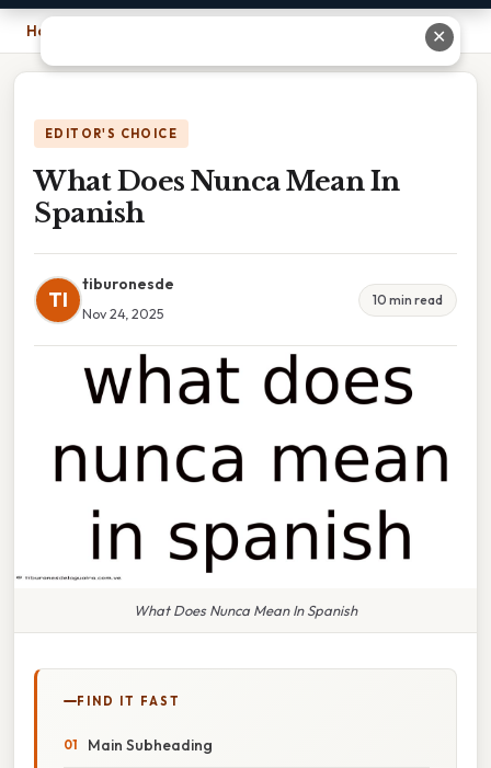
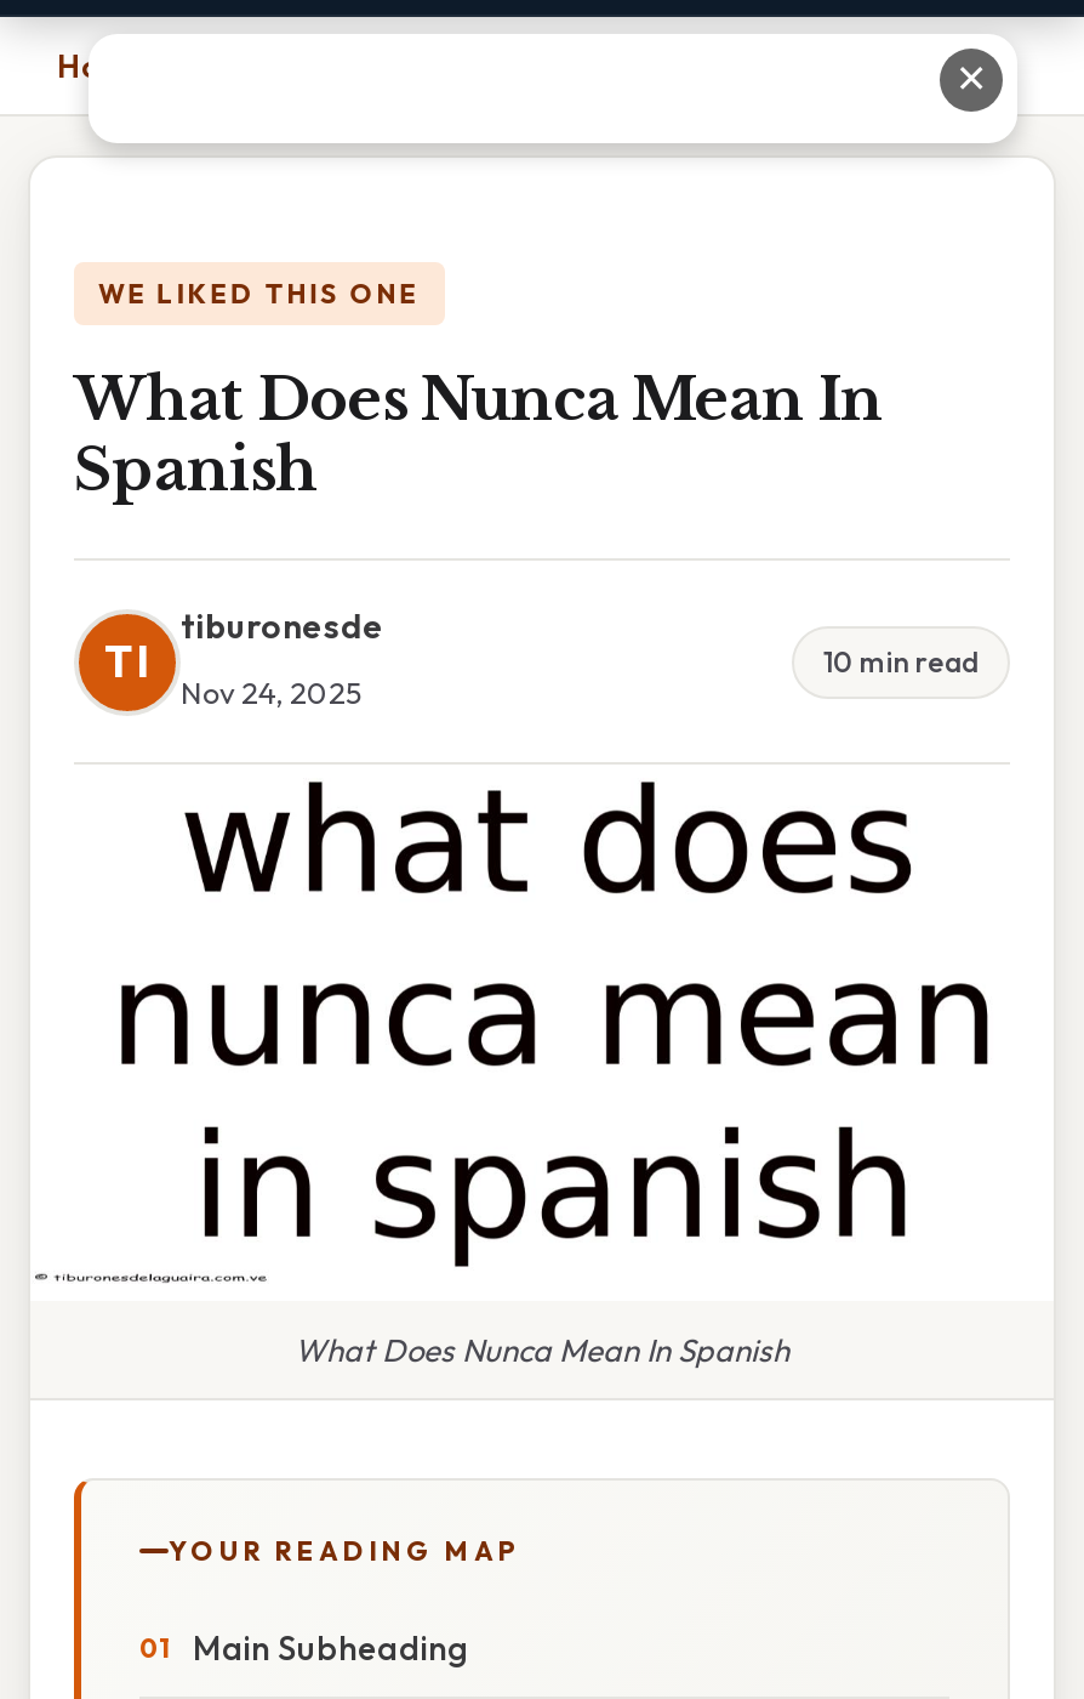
[45,126,178,141] EDITOR'S CHOICE -> [98,277,420,311] WE LIKED THIS ONE
[77,693,181,709] FIND IT FAST -> [169,1533,523,1567] YOUR READING MAP

